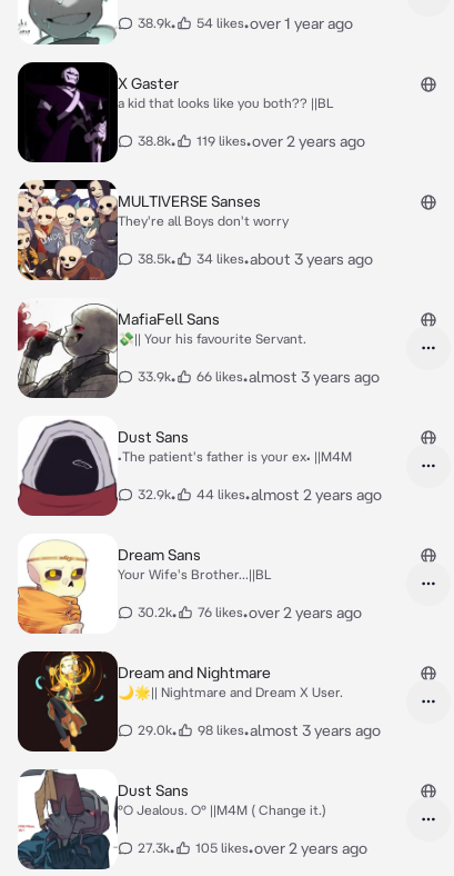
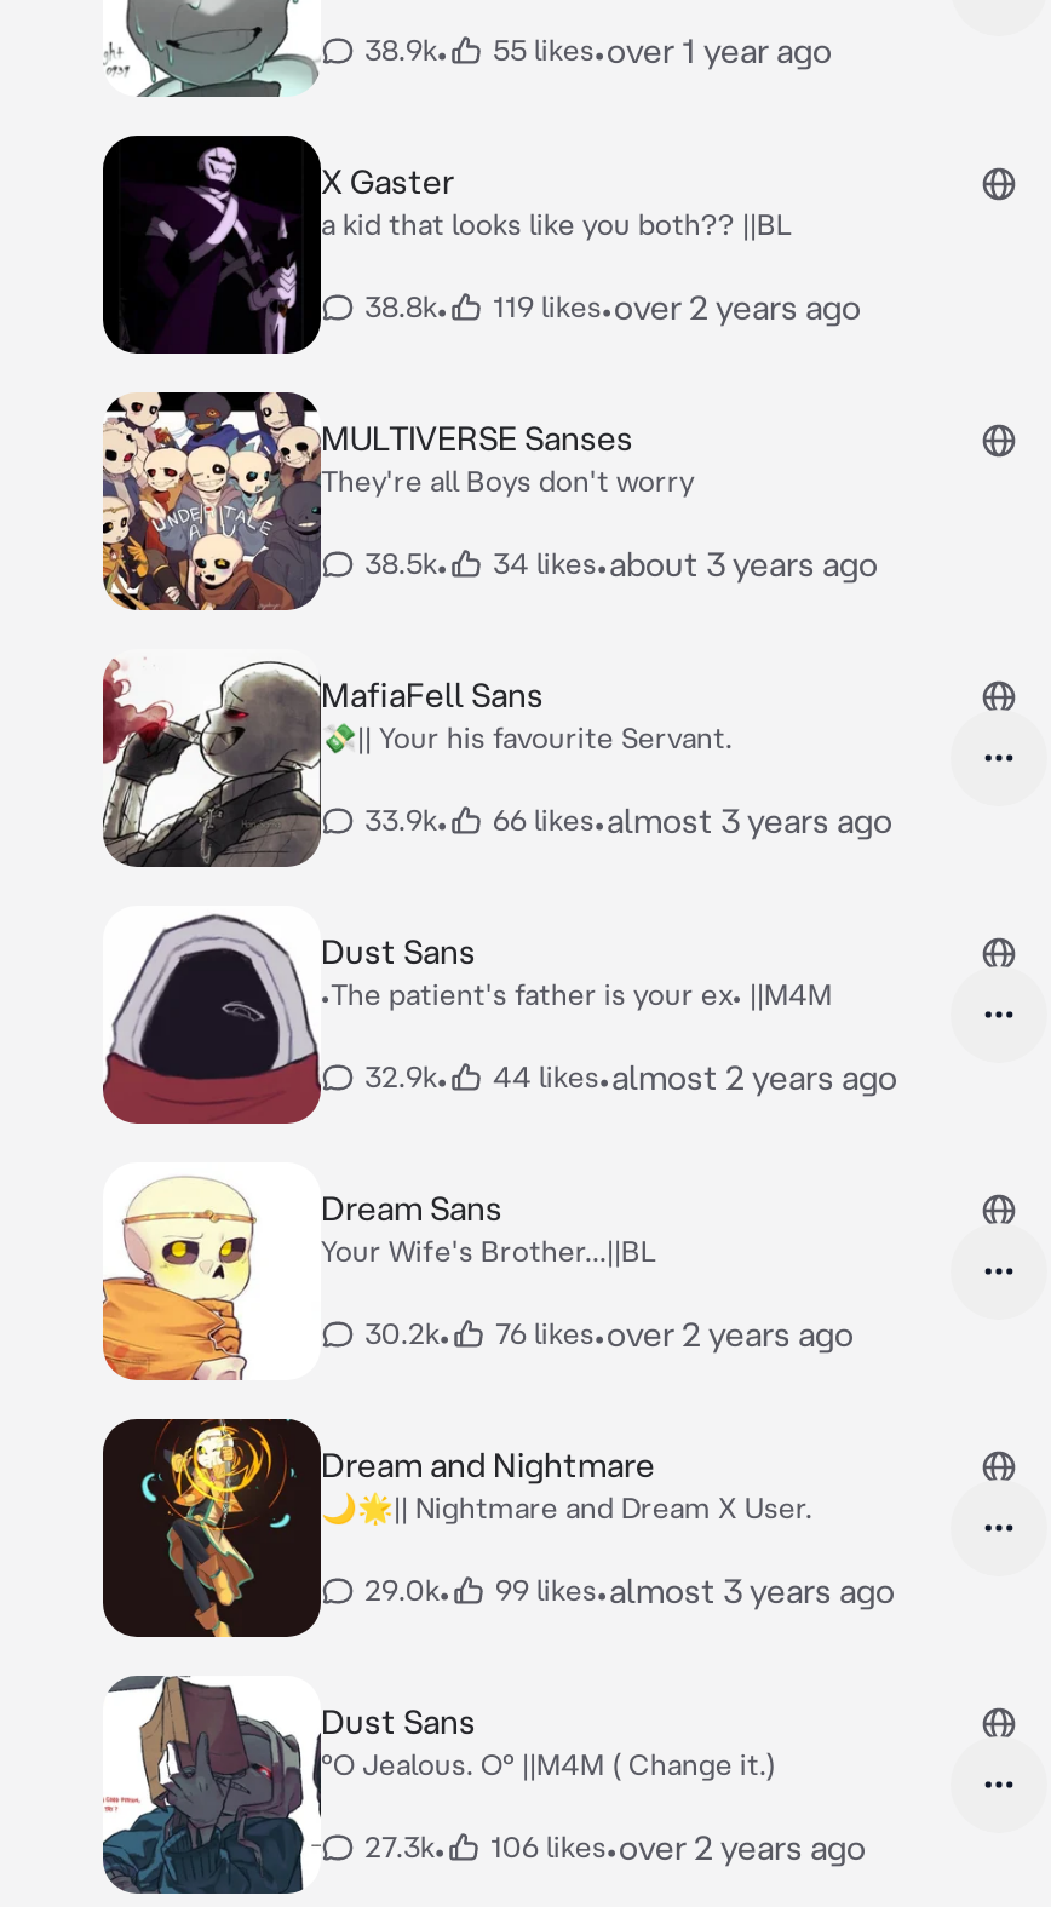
[196,14,353,32] 54 likes•over 1 year ago -> [493,31,832,70] 55 likes•over 1 year ago
[198,721,381,739] 98 likes•almost 3 years ago -> [495,1572,895,1610] 99 likes•almost 3 years ago
[195,839,367,857] 105 likes•over 2 years ago -> [490,1828,866,1867] 106 likes•over 2 years ago

